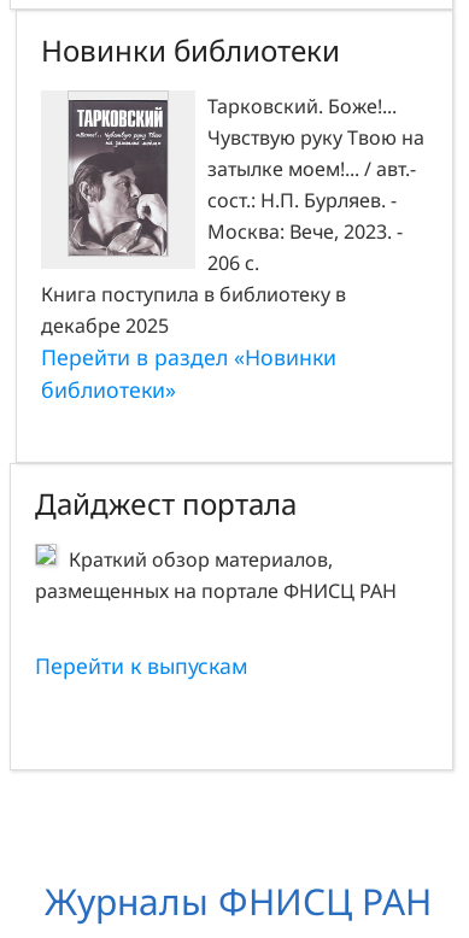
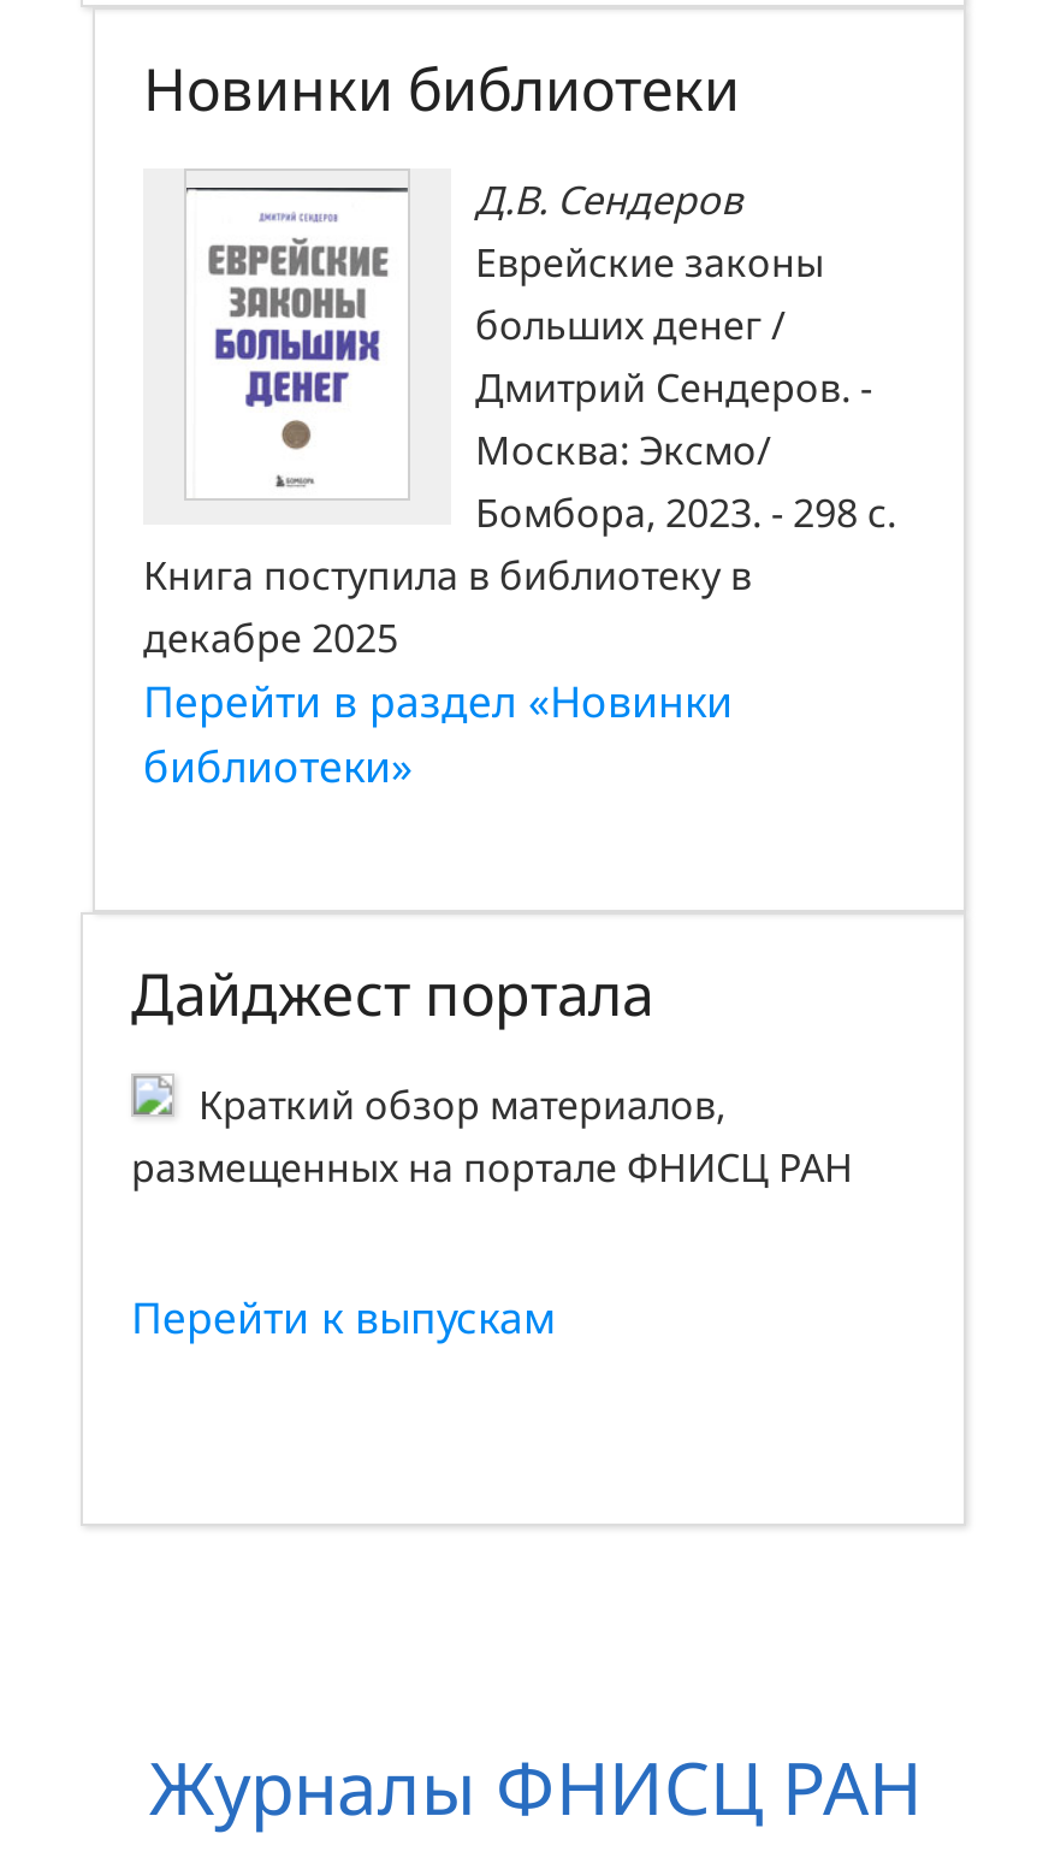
[63,93,424,276] [image] | Тарковский. Боже!... | Чувствую руку Твою на | затылке моем!... / авт.- | сост.: Н.П. Бурляев. - | Москва: Вече, 2023. - | 206 с. -> [184,174,896,539] [image] | Д.В. Сендеров | Еврейские законы | больших денег / | Дмитрий Сендеров. - | Москва: Эксмо/ | Бомбора, 2023. - 298 с.

